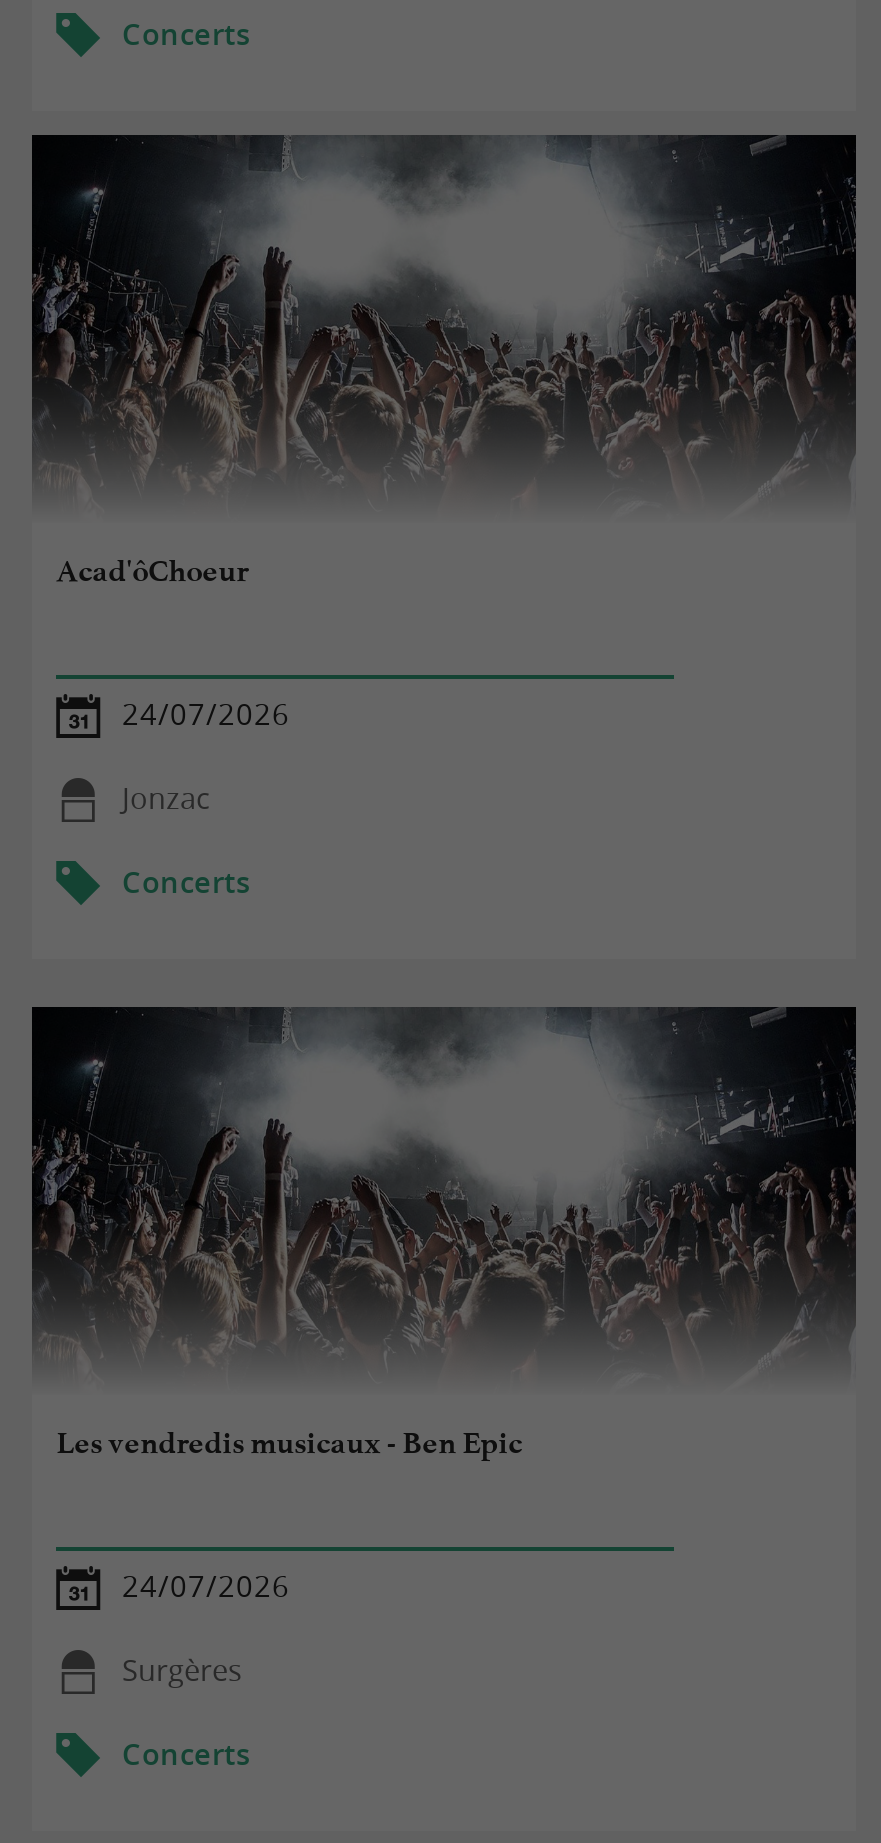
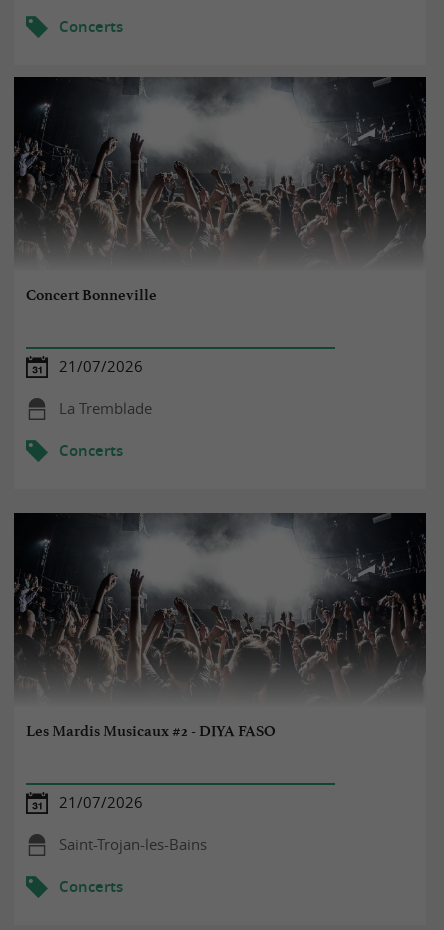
[56,553,248,589] Acad'ôChoeur -> [26,286,157,304] Concert Bonneville
[122,695,290,733] 24/07/2026 -> [59,357,143,376] 21/07/2026
[122,779,210,817] Jonzac -> [59,399,152,418] La Tremblade
[56,1425,522,1461] Les vendredis musicaux - Ben Epic -> [26,722,276,740] Les Mardis Musicaux #2 - DIYA FASO
[122,1567,290,1605] 24/07/2026 -> [59,793,143,812] 21/07/2026
[122,1651,242,1689] Surgères -> [59,835,207,854] Saint-Trojan-les-Bains

